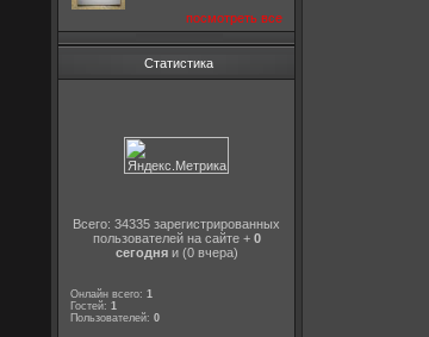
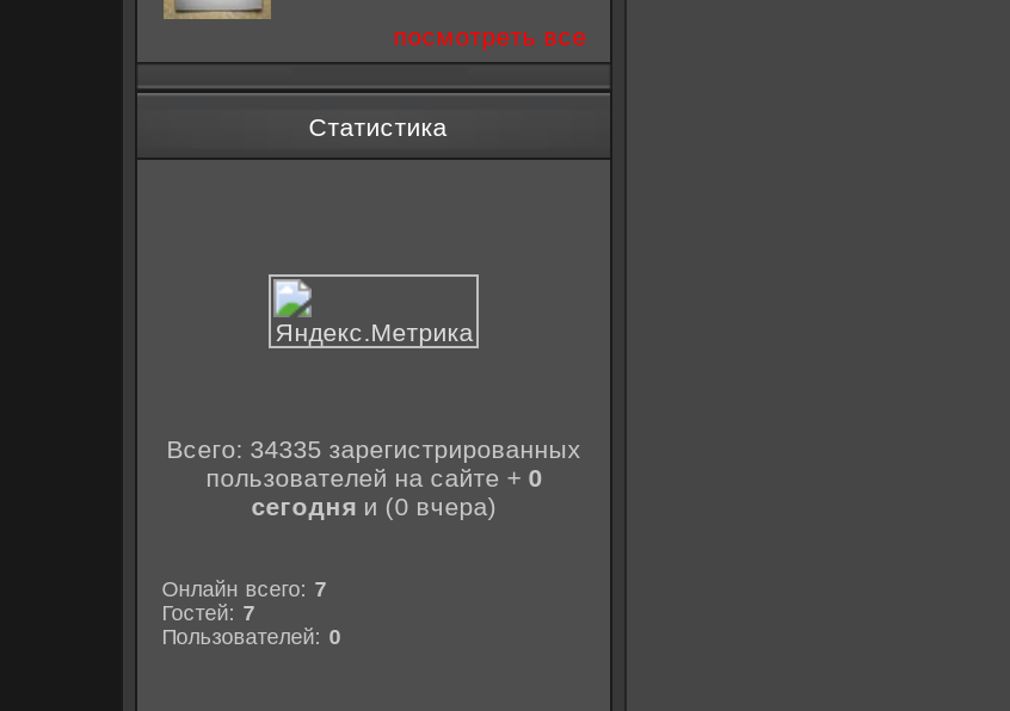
[71,288,153,300] Онлайн всего: 1 -> [162,577,326,601] Онлайн всего: 7
[71,300,117,312] Гостей: 1 -> [162,601,255,625] Гостей: 7

